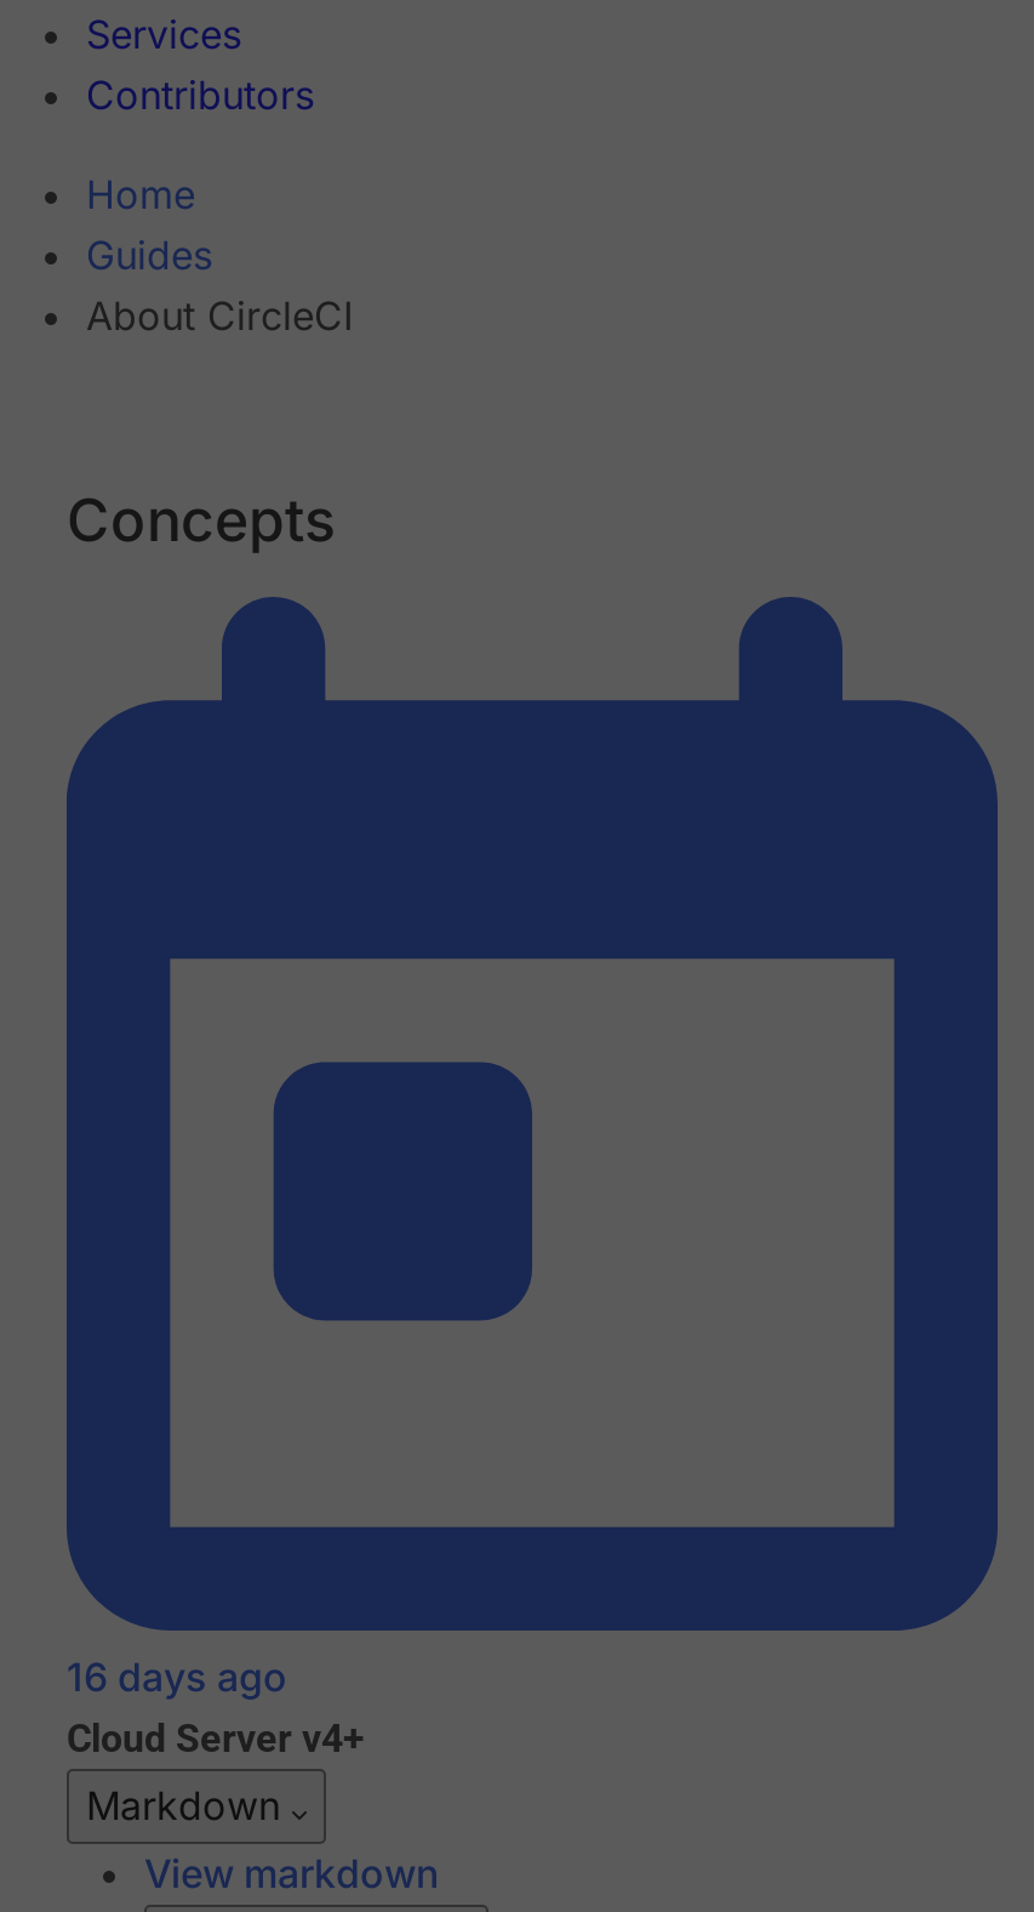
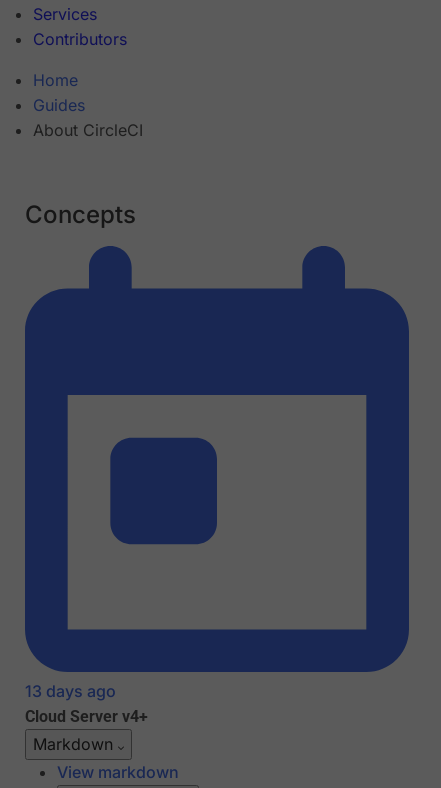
[67,1654,287,1702] 16 days ago -> [25,681,116,701] 13 days ago

